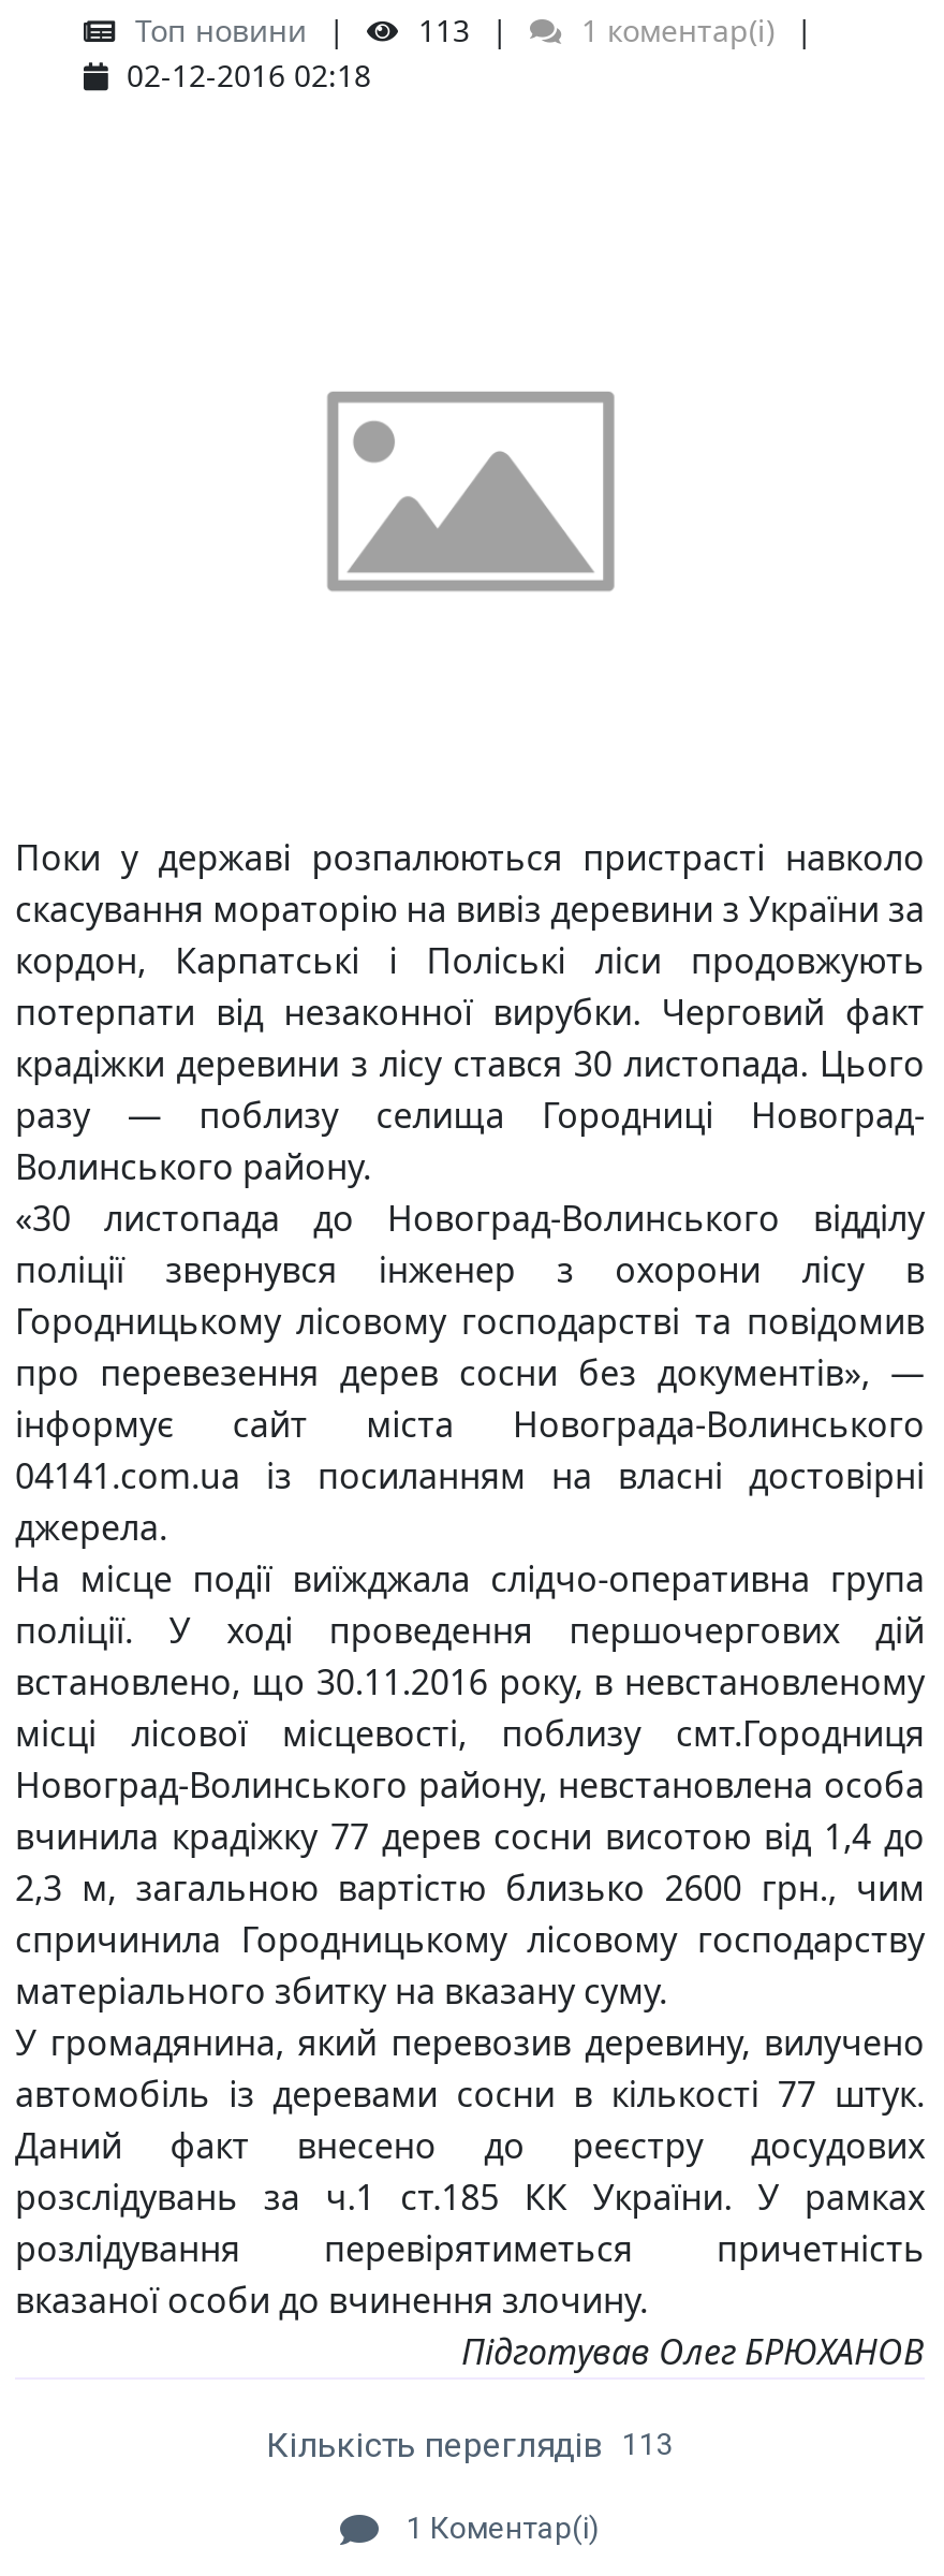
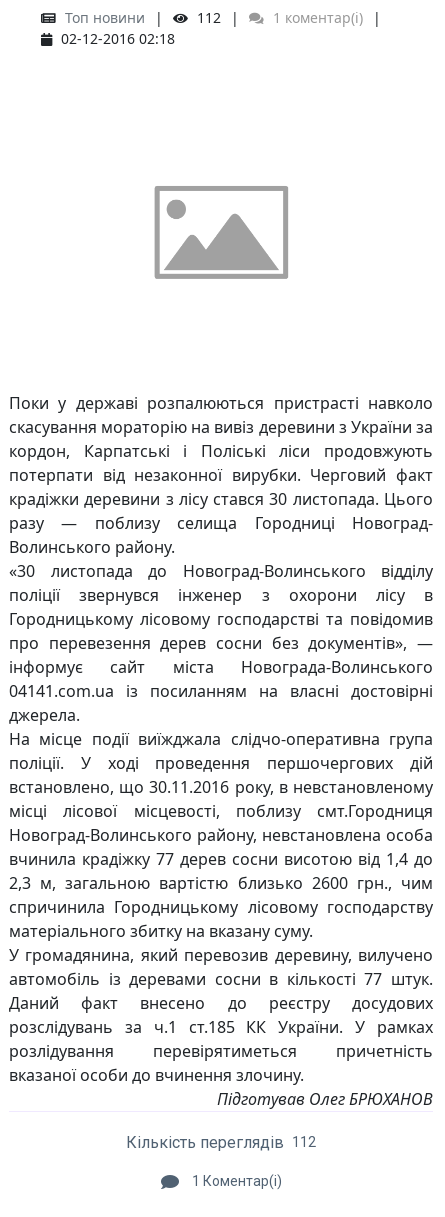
[410,10,470,51] 113 -> [193,8,221,27] 112
[266,2426,674,2467] Кількість переглядів 113 -> [126,1133,316,1152] Кількість переглядів 112

